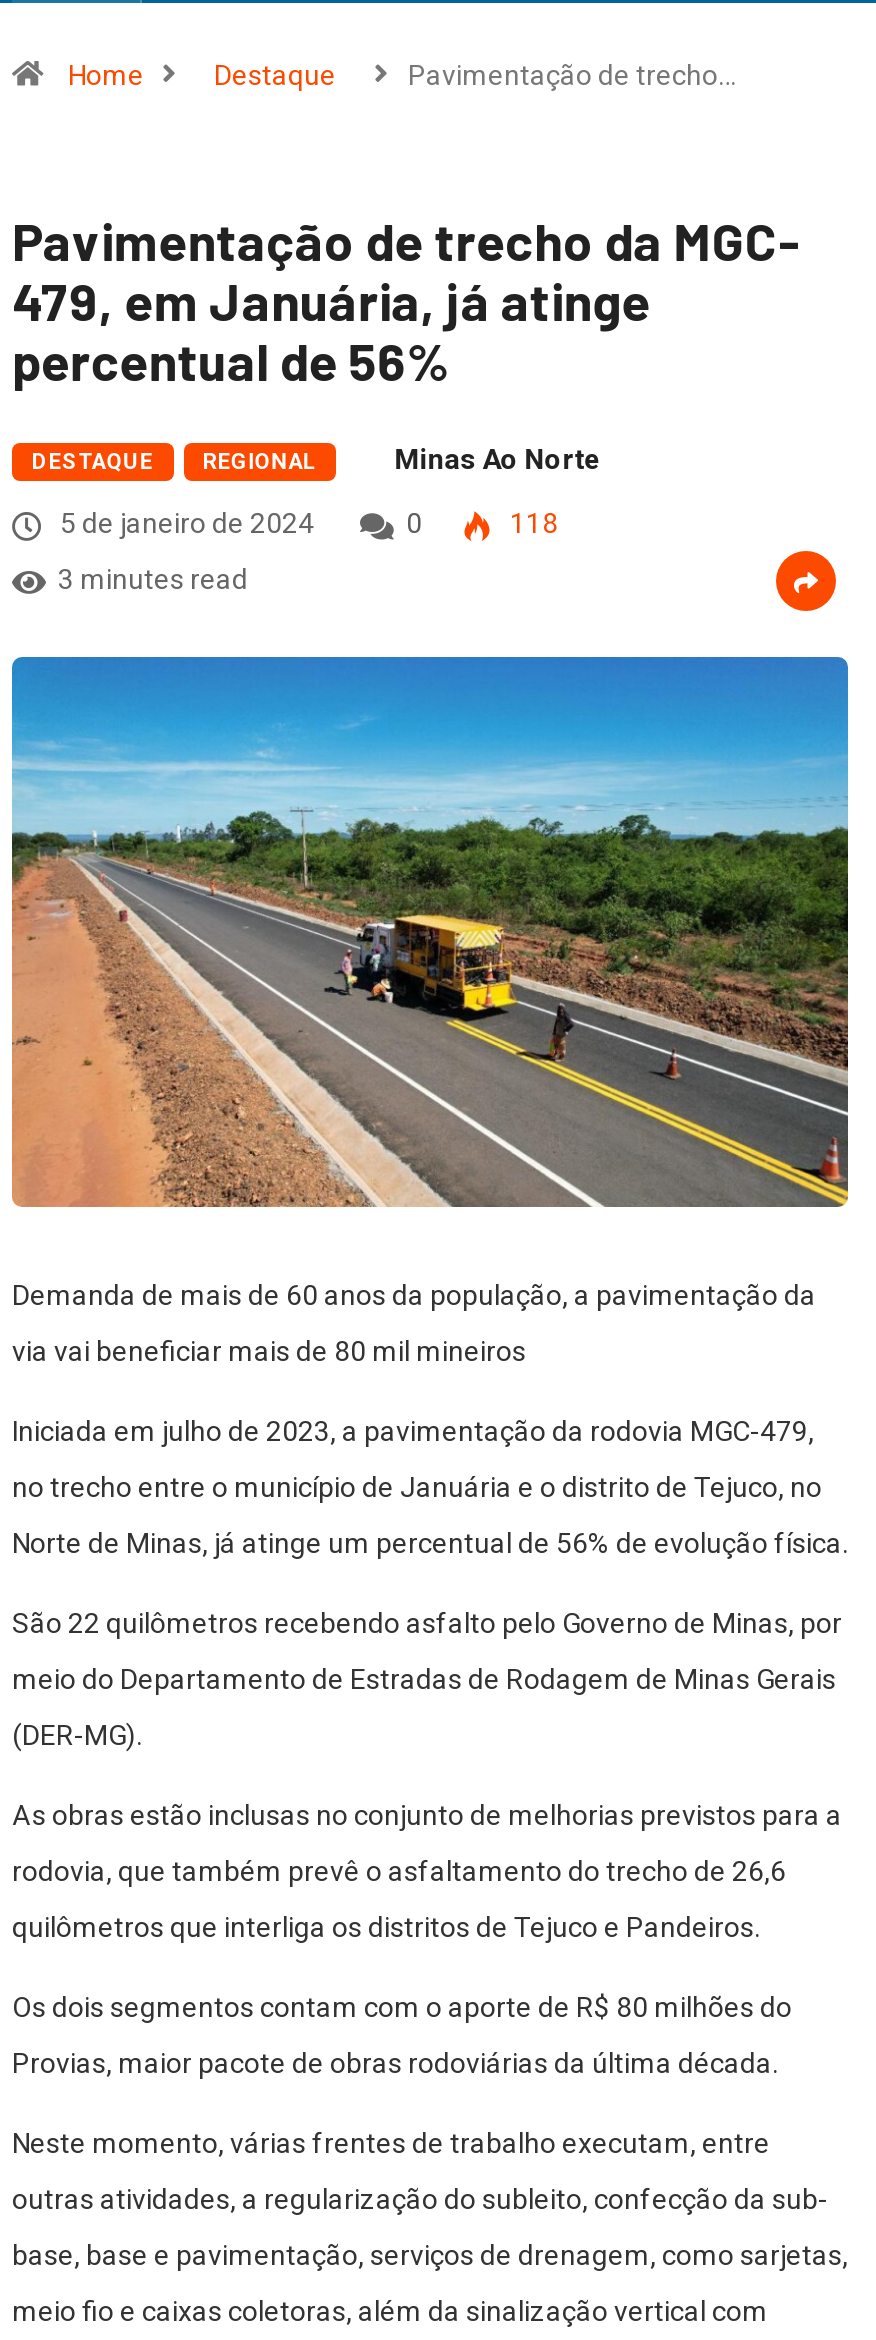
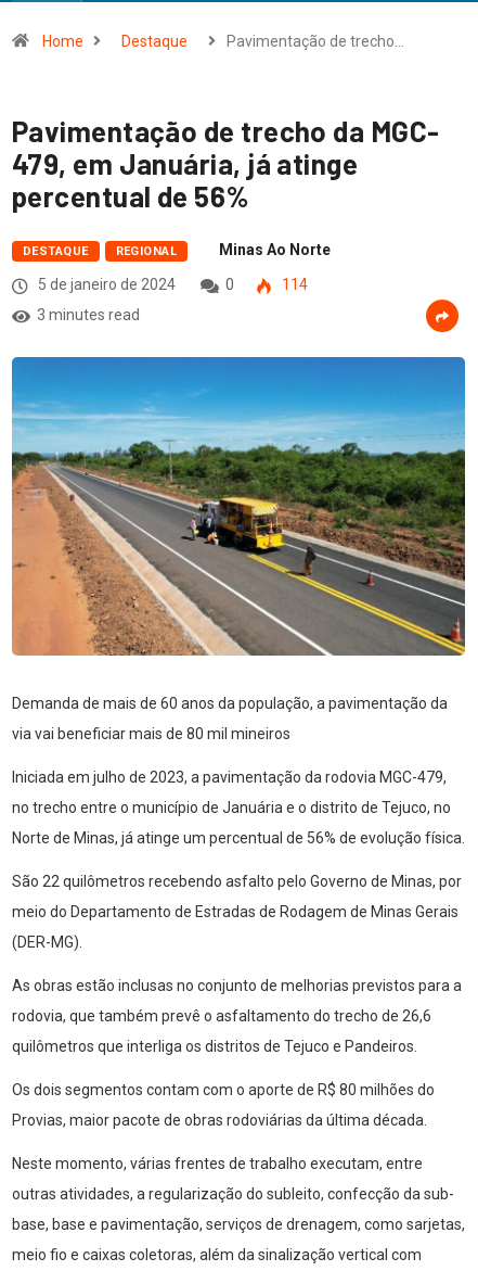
[504,507,558,539] 118 -> [279,276,308,293] 114

